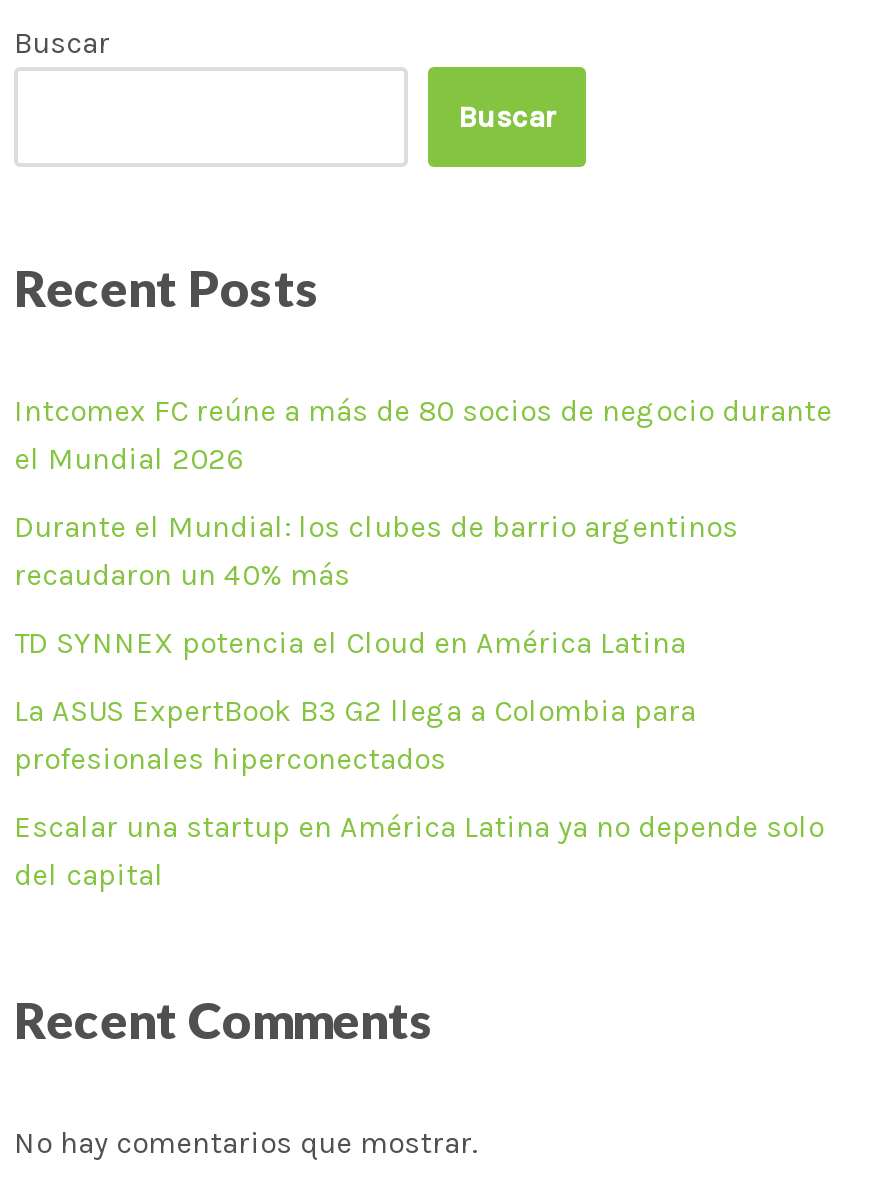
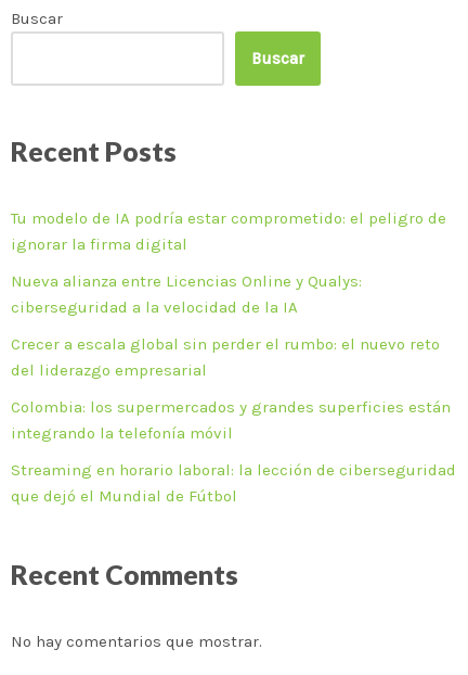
[14,394,832,478] Intcomex FC reúne a más de 80 socios de negocio durante | el Mundial 2026 -> [11,209,446,254] Tu modelo de IA podría estar comprometido: el peligro de | ignorar la firma digital
[14,510,738,594] Durante el Mundial: los clubes de barrio argentinos | recaudaron un 40% más -> [11,272,362,317] Nueva alianza entre Licencias Online y Qualys: | ciberseguridad a la velocidad de la IA
[14,626,686,662] TD SYNNEX potencia el Cloud en América Latina -> [11,335,440,380] Crecer a escala global sin perder el rumbo: el nuevo reto | del liderazgo empresarial
[14,694,696,778] La ASUS ExpertBook B3 G2 llega a Colombia para | profesionales hiperconectados -> [11,398,451,443] Colombia: los supermercados y grandes superficies están | integrando la telefonía móvil
[14,810,824,894] Escalar una startup en América Latina ya no depende solo | del capital -> [11,460,456,506] Streaming en horario laboral: la lección de ciberseguridad | que dejó el Mundial de Fútbol

